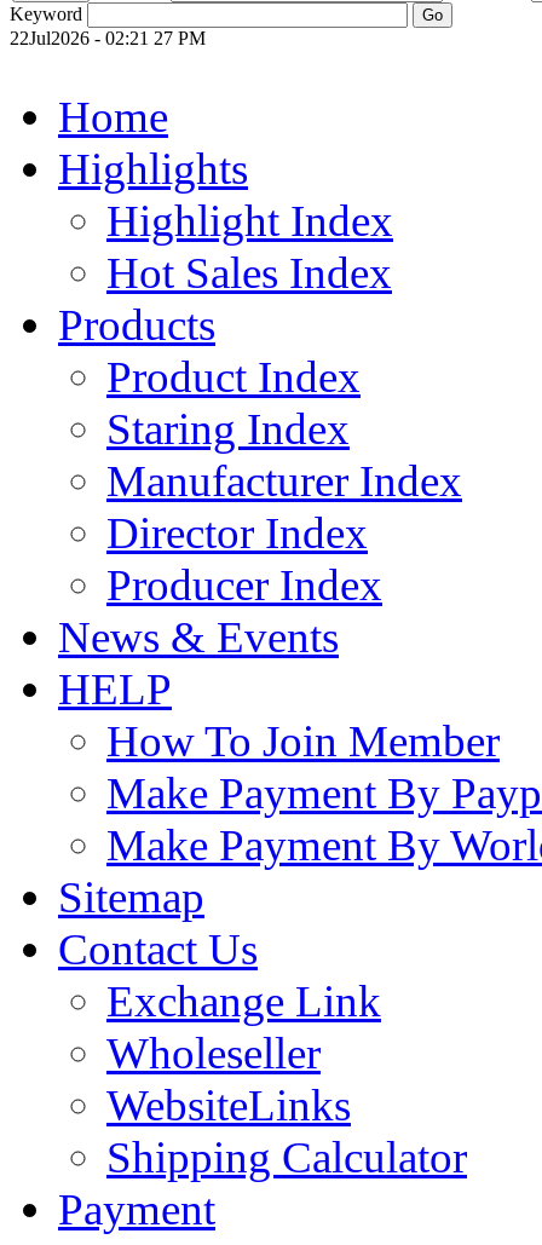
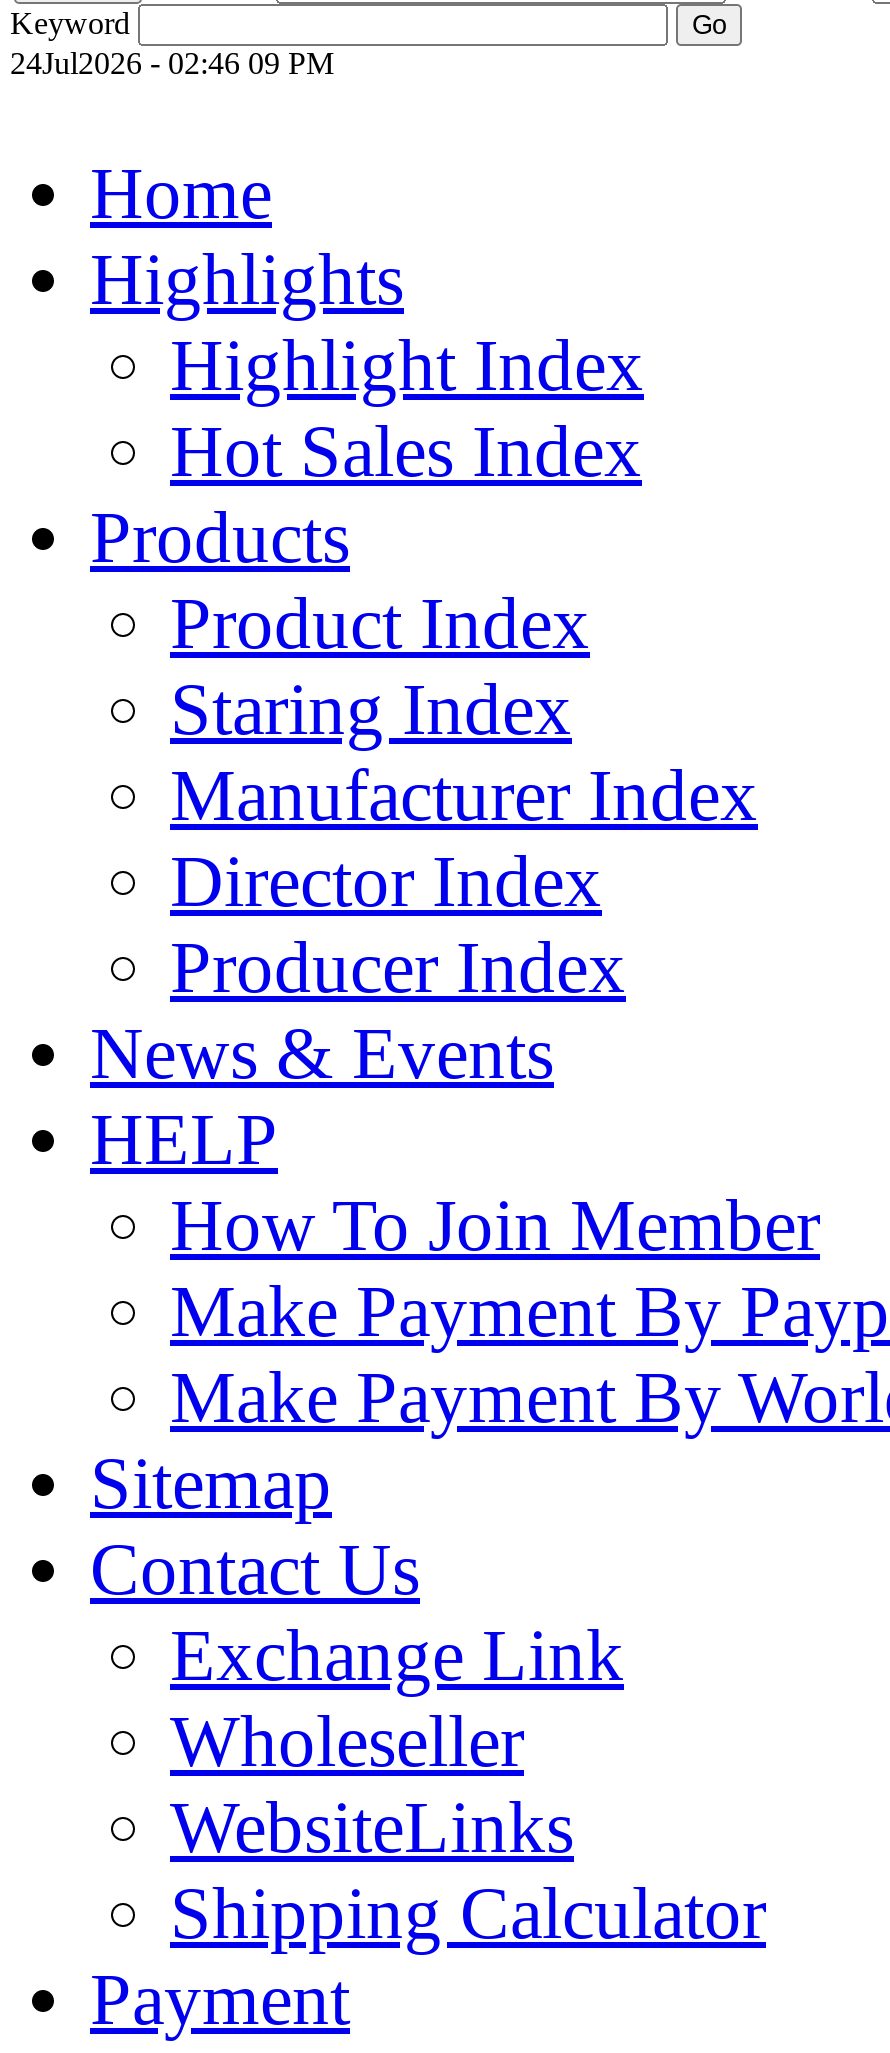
[10,28,206,48] 22Jul2026 - 02:21 27 PM -> [10,46,334,80] 24Jul2026 - 02:46 09 PM

